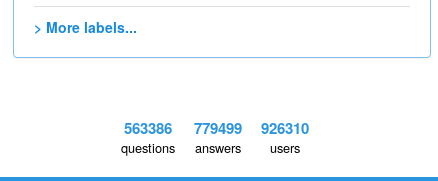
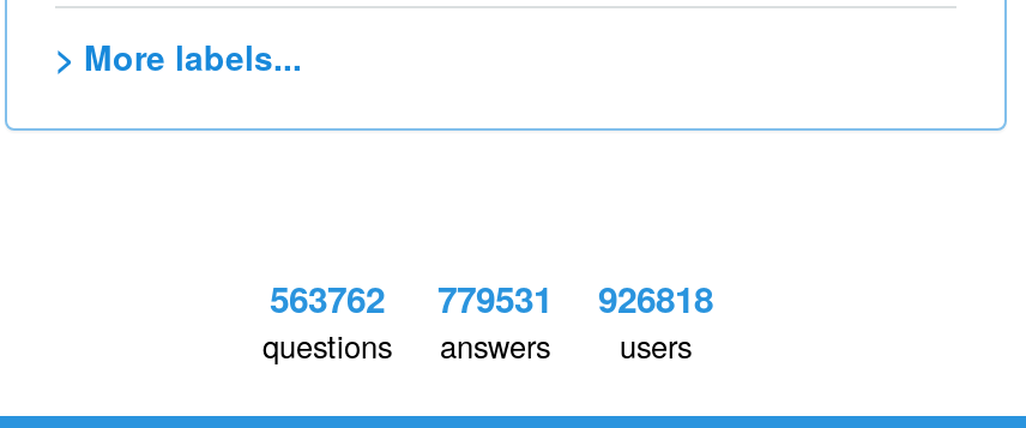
[123,117,171,139] 563386 -> [270,272,385,325] 563762
[193,117,241,139] 779499 -> [437,272,553,325] 779531
[260,117,308,139] 926310 -> [598,272,713,325] 926818

